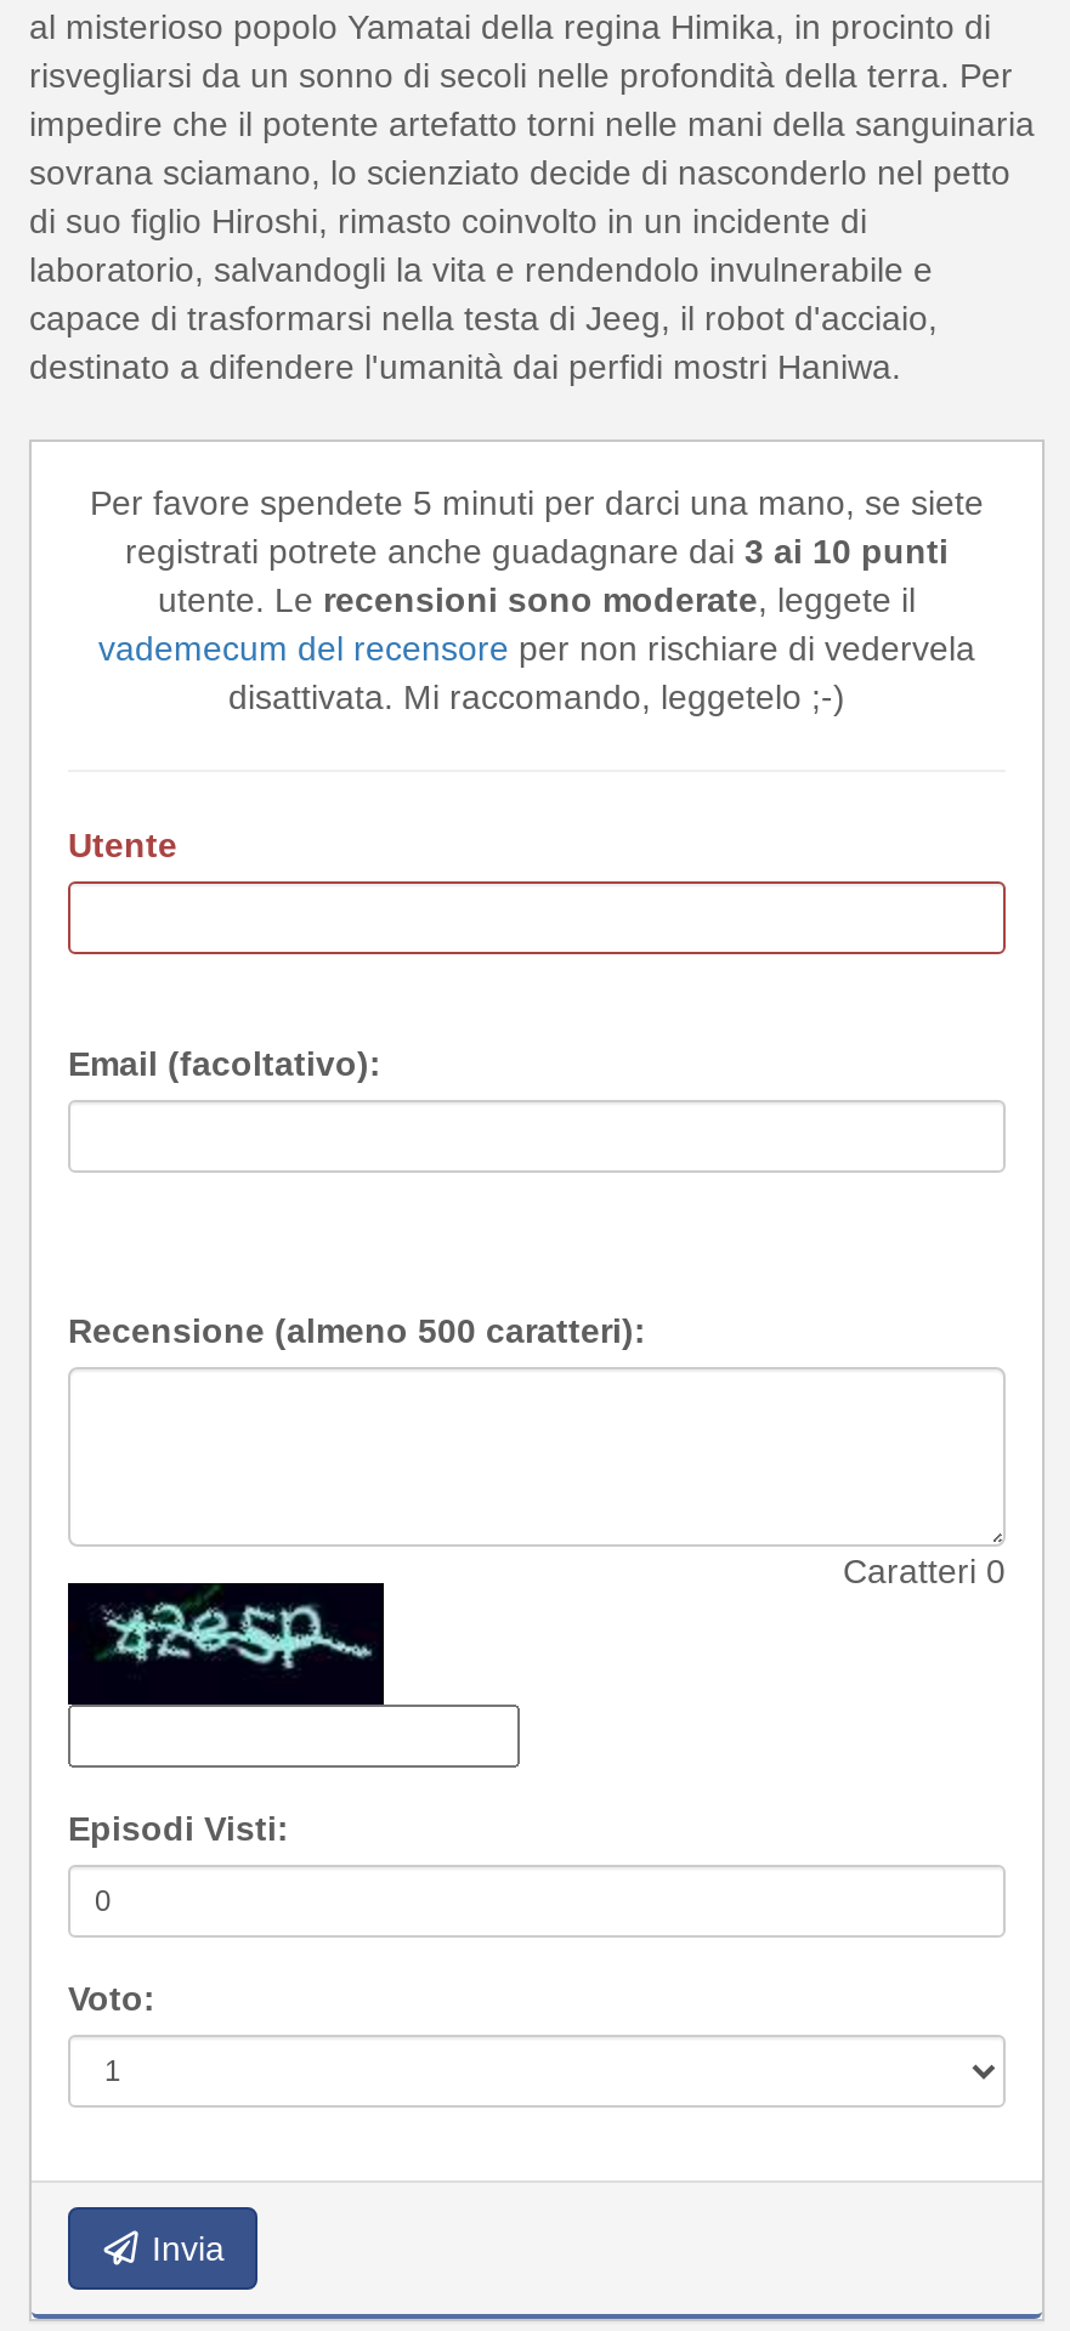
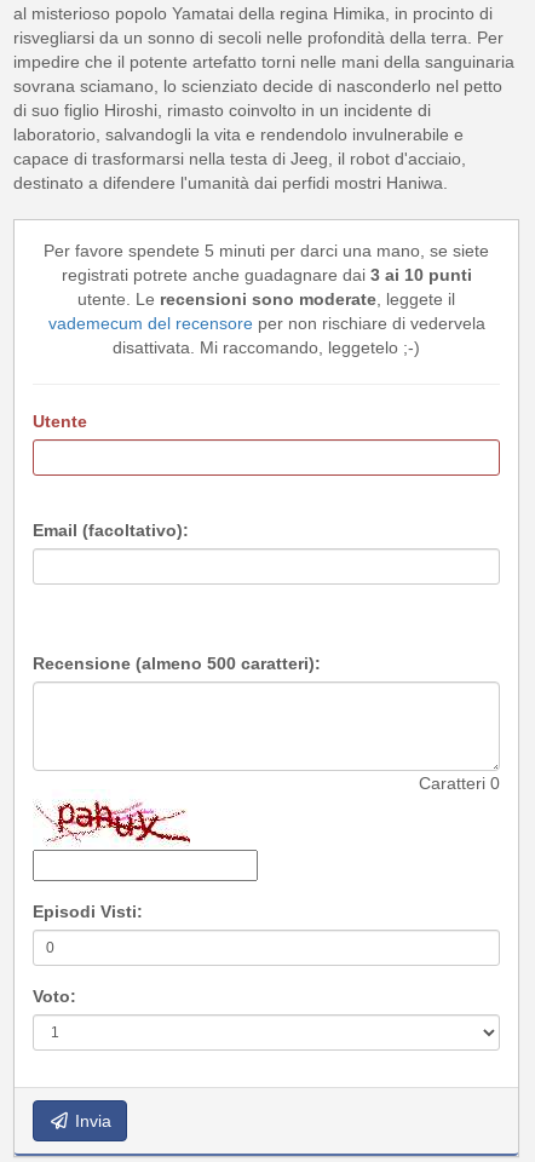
[66,1581,386,1707] [image] -> [33,789,191,850] [image]

